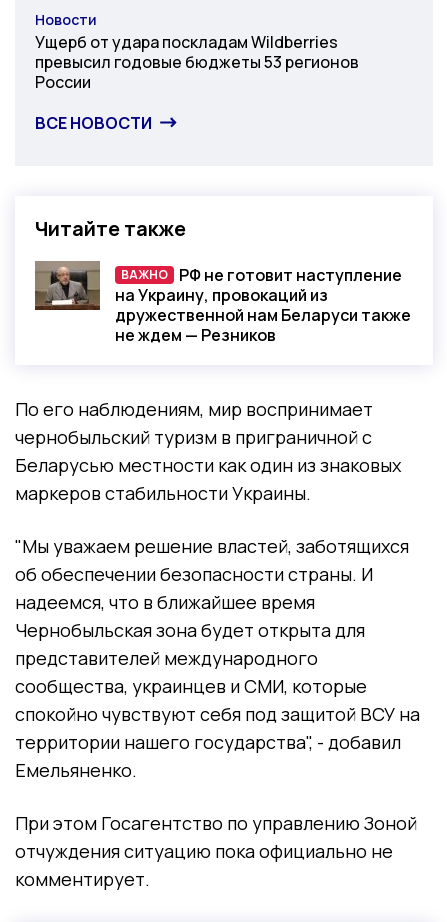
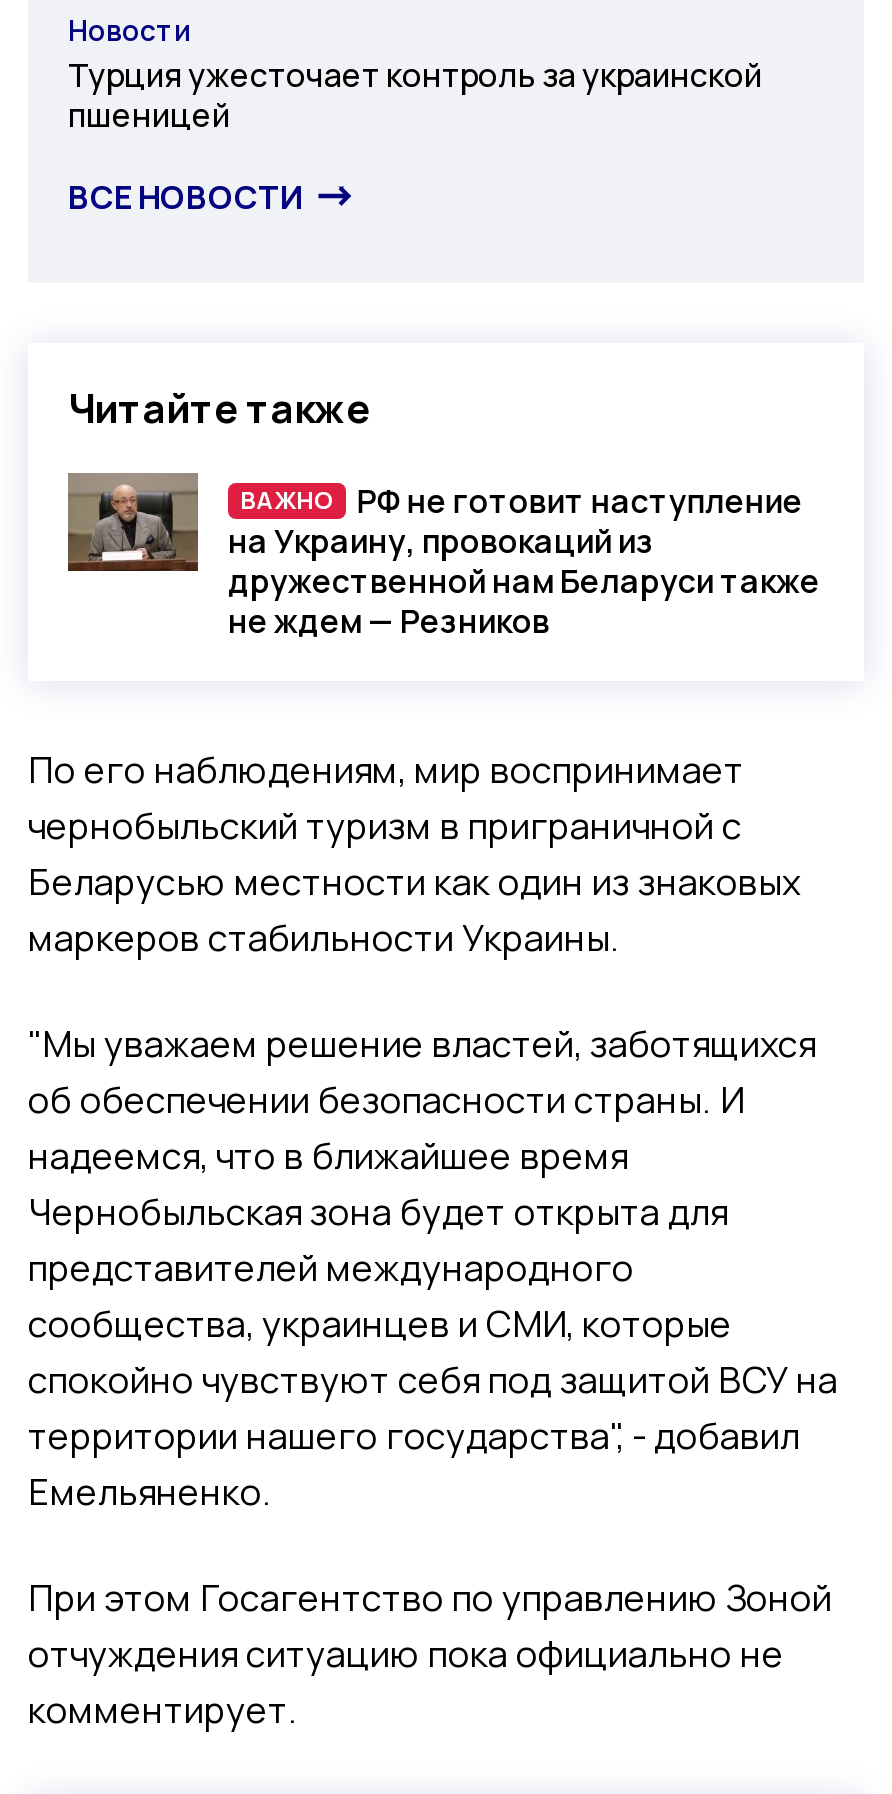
[35,31,359,93] Ущерб от удара поскладам Wildberries | превысил годовые бюджеты 53 регионов | России -> [68,53,762,137] Турция ужесточает контроль за украинской | пшеницей

